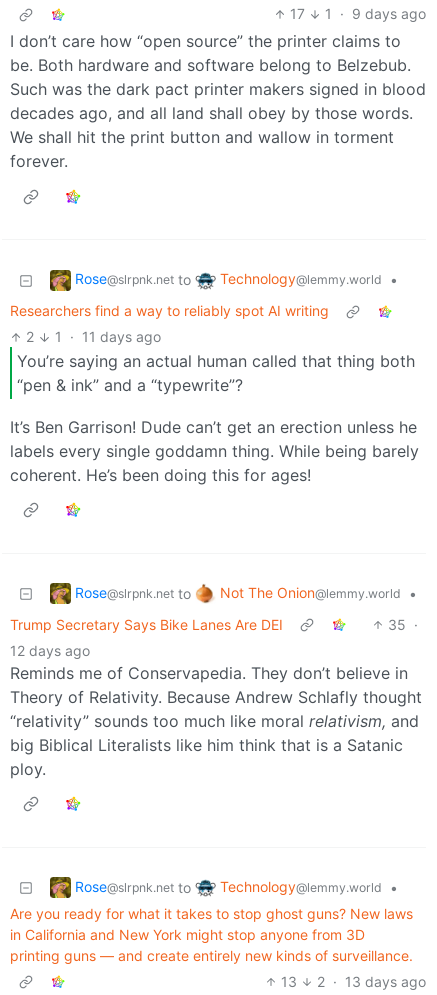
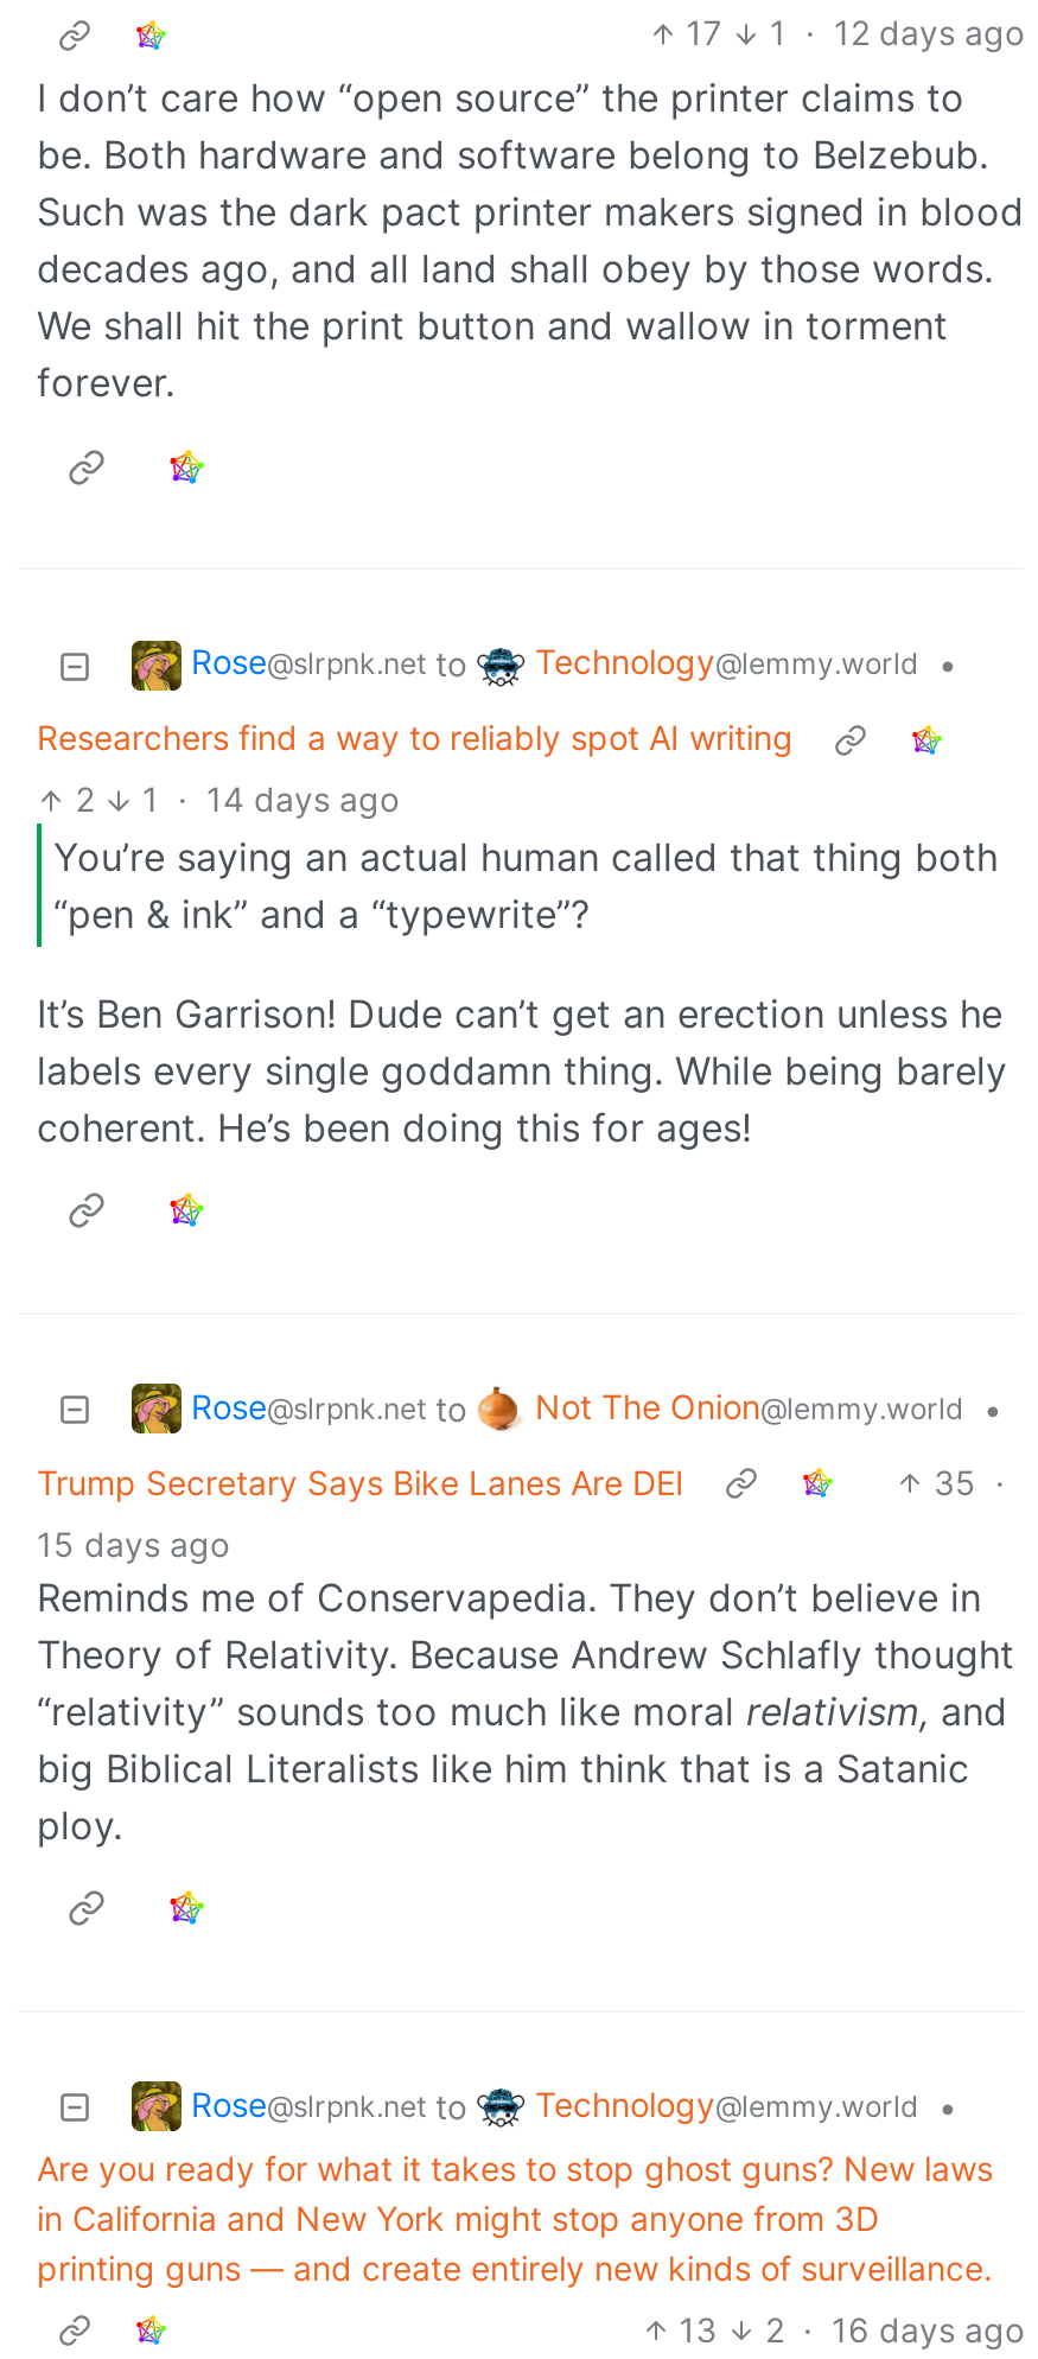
[290,5,426,22] 17 1 · 9 days ago -> [686,13,1024,53] 17 1 · 12 days ago
[26,328,160,345] 2 1 · 11 days ago -> [75,779,399,819] 2 1 · 14 days ago
[10,641,90,658] 12 days ago -> [37,1522,229,1563] 15 days ago
[281,972,426,989] 13 2 · 13 days ago -> [679,2308,1024,2348] 13 2 · 16 days ago

